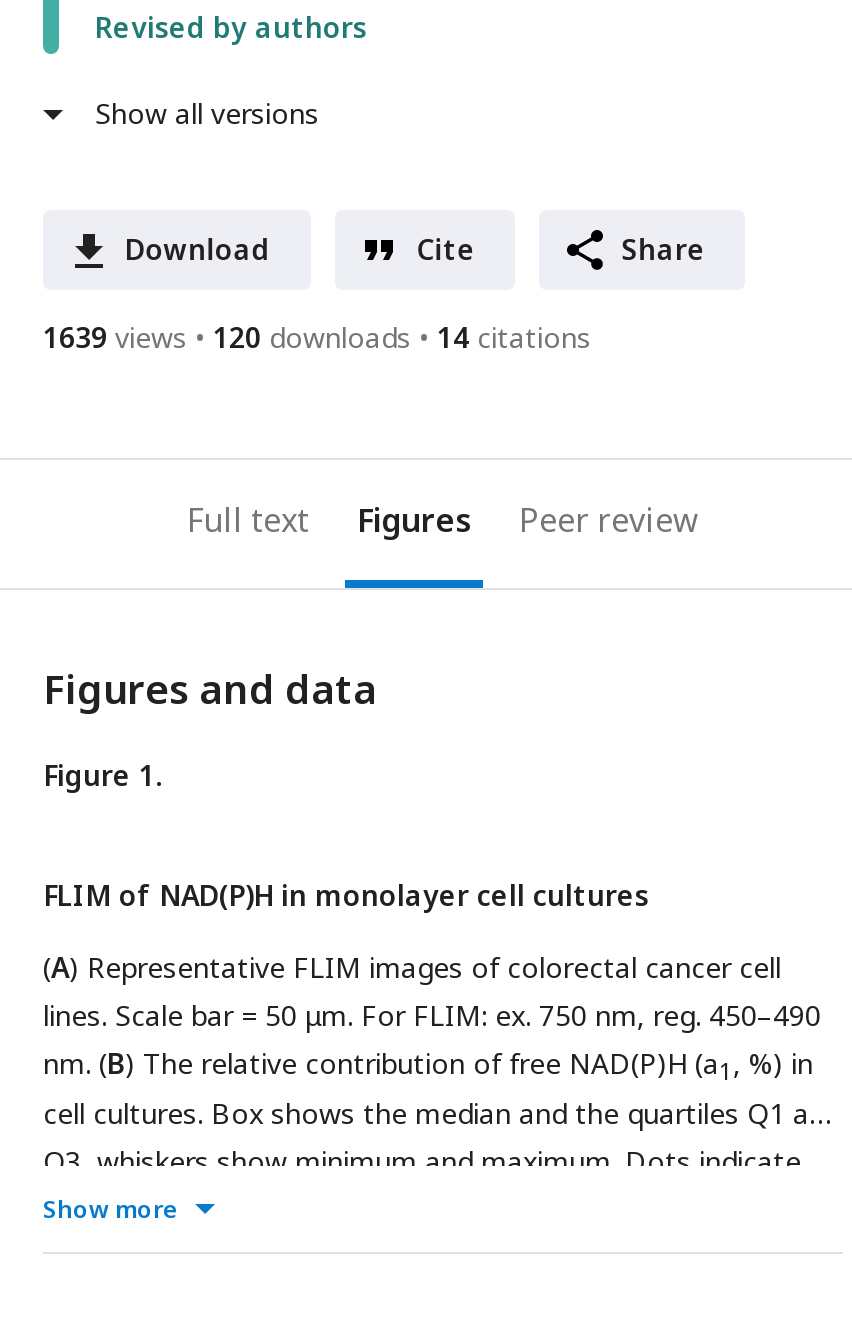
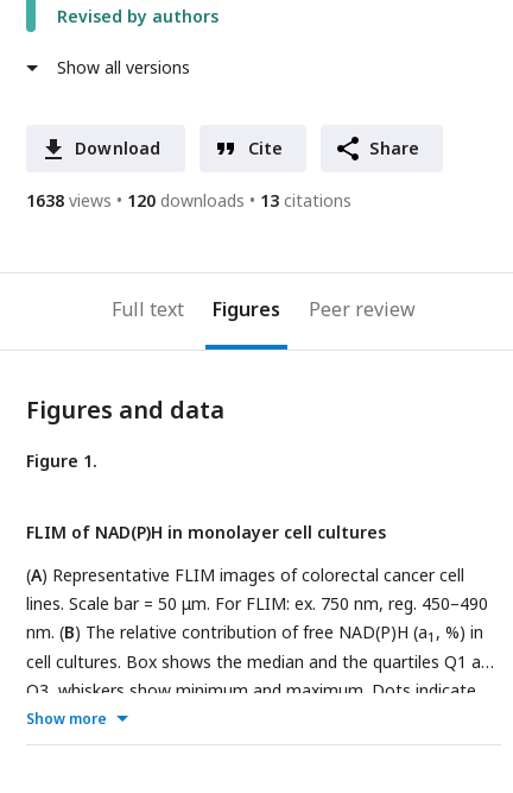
[43,318,187,356] 1639 views -> [26,189,112,212] 1638 views
[437,318,591,356] 14 citations -> [260,189,351,212] 13 citations

